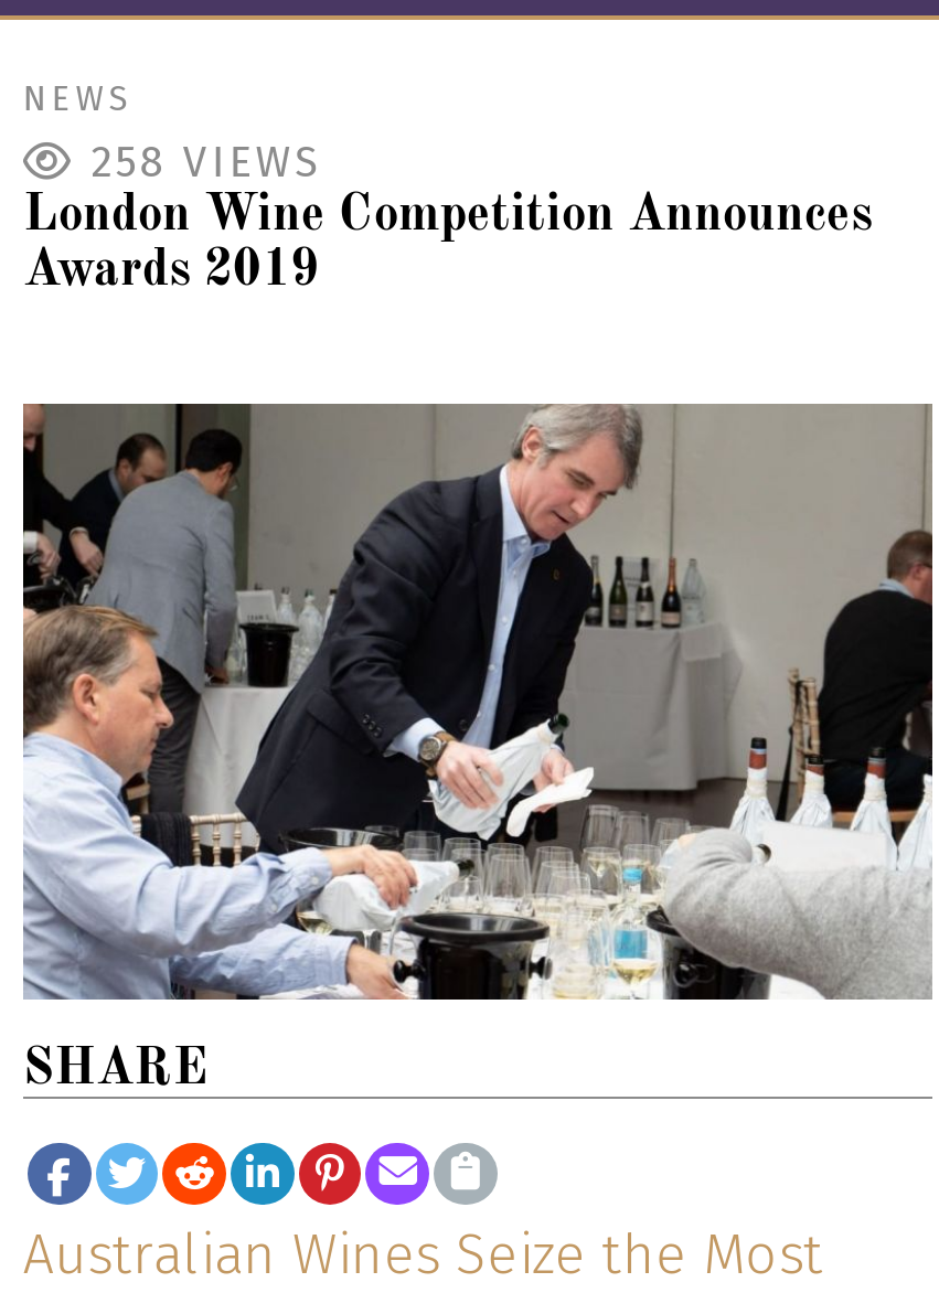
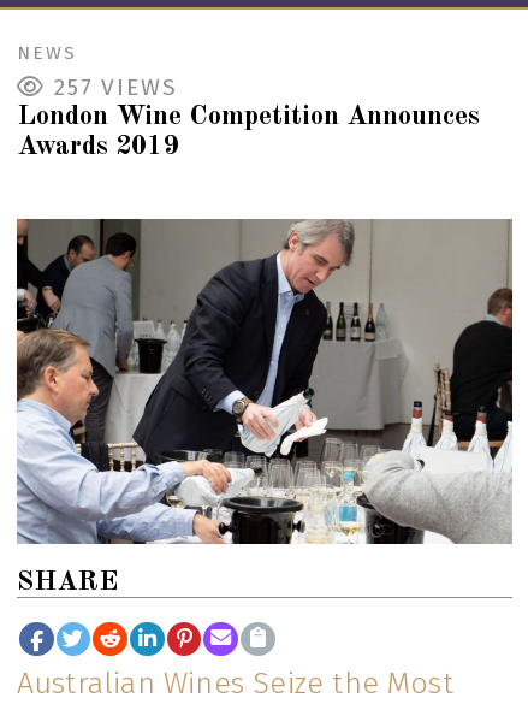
[91,136,323,187] 258 VIEWS -> [54,73,178,101] 257 VIEWS

